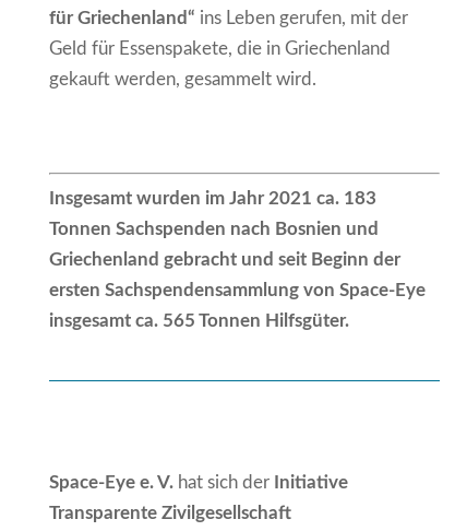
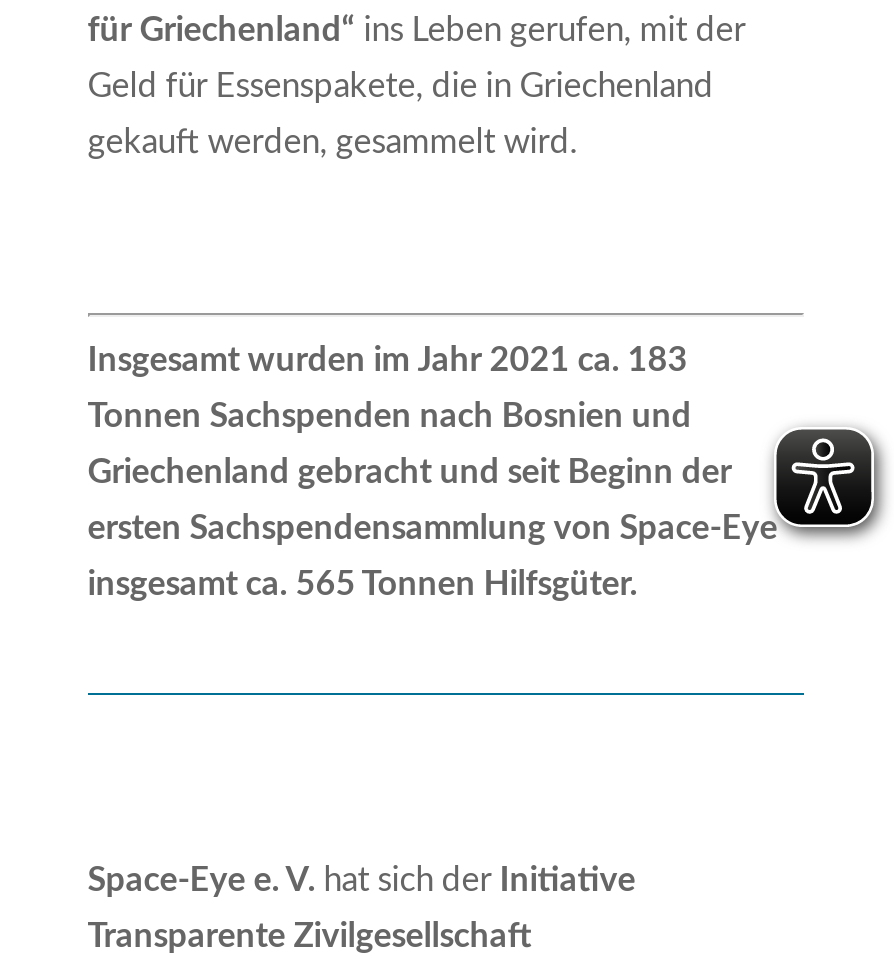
none -> [770,425,886,541] [image]

